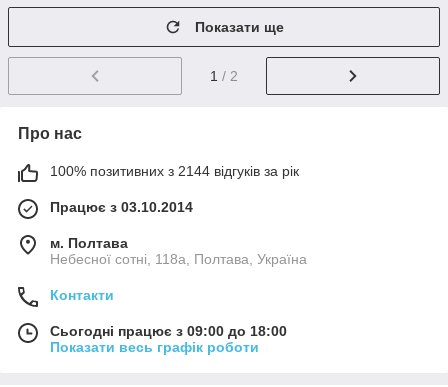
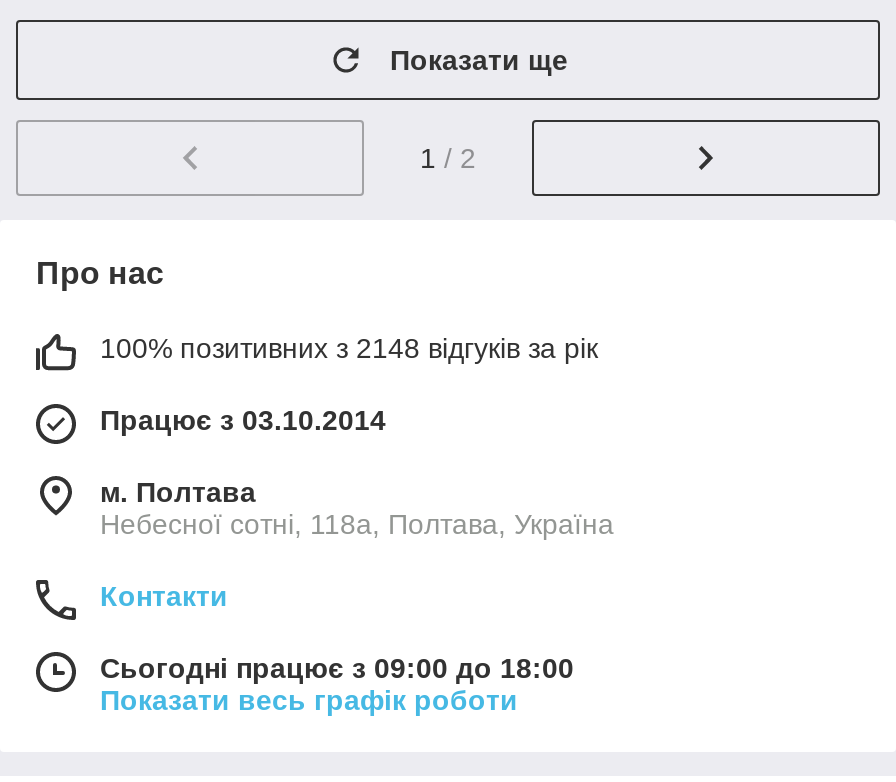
[50,163,299,179] 100% позитивних з 2144 відгуків за рік -> [100,332,598,364] 100% позитивних з 2148 відгуків за рік

